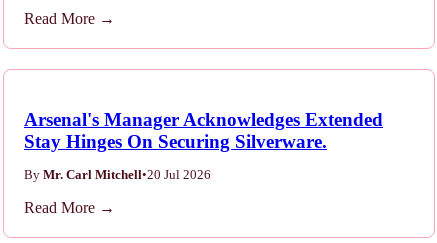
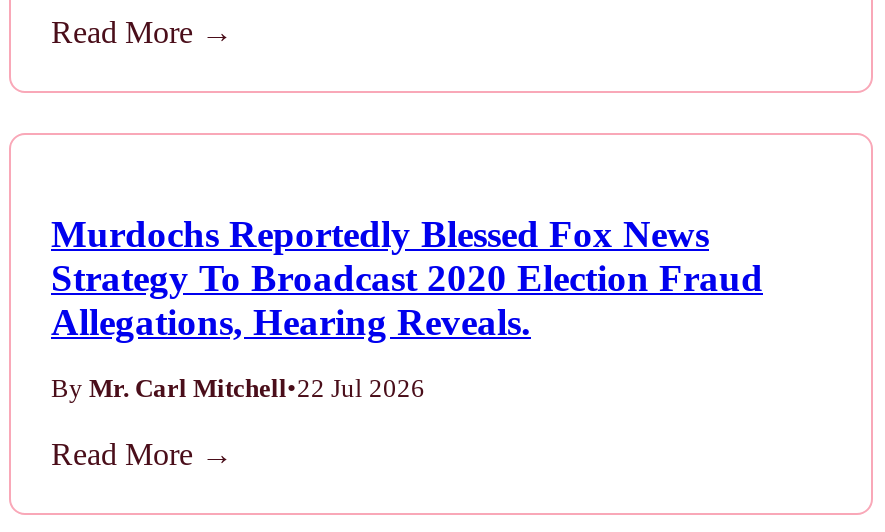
[24,109,383,152] Arsenal's Manager Acknowledges Extended | Stay Hinges On Securing Silverware. -> [51,213,763,343] Murdochs Reportedly Blessed Fox News | Strategy To Broadcast 2020 Election Fraud | Allegations, Hearing Reveals.
[24,168,211,182] By Mr. Carl Mitchell•20 Jul 2026 -> [51,375,425,403] By Mr. Carl Mitchell•22 Jul 2026

